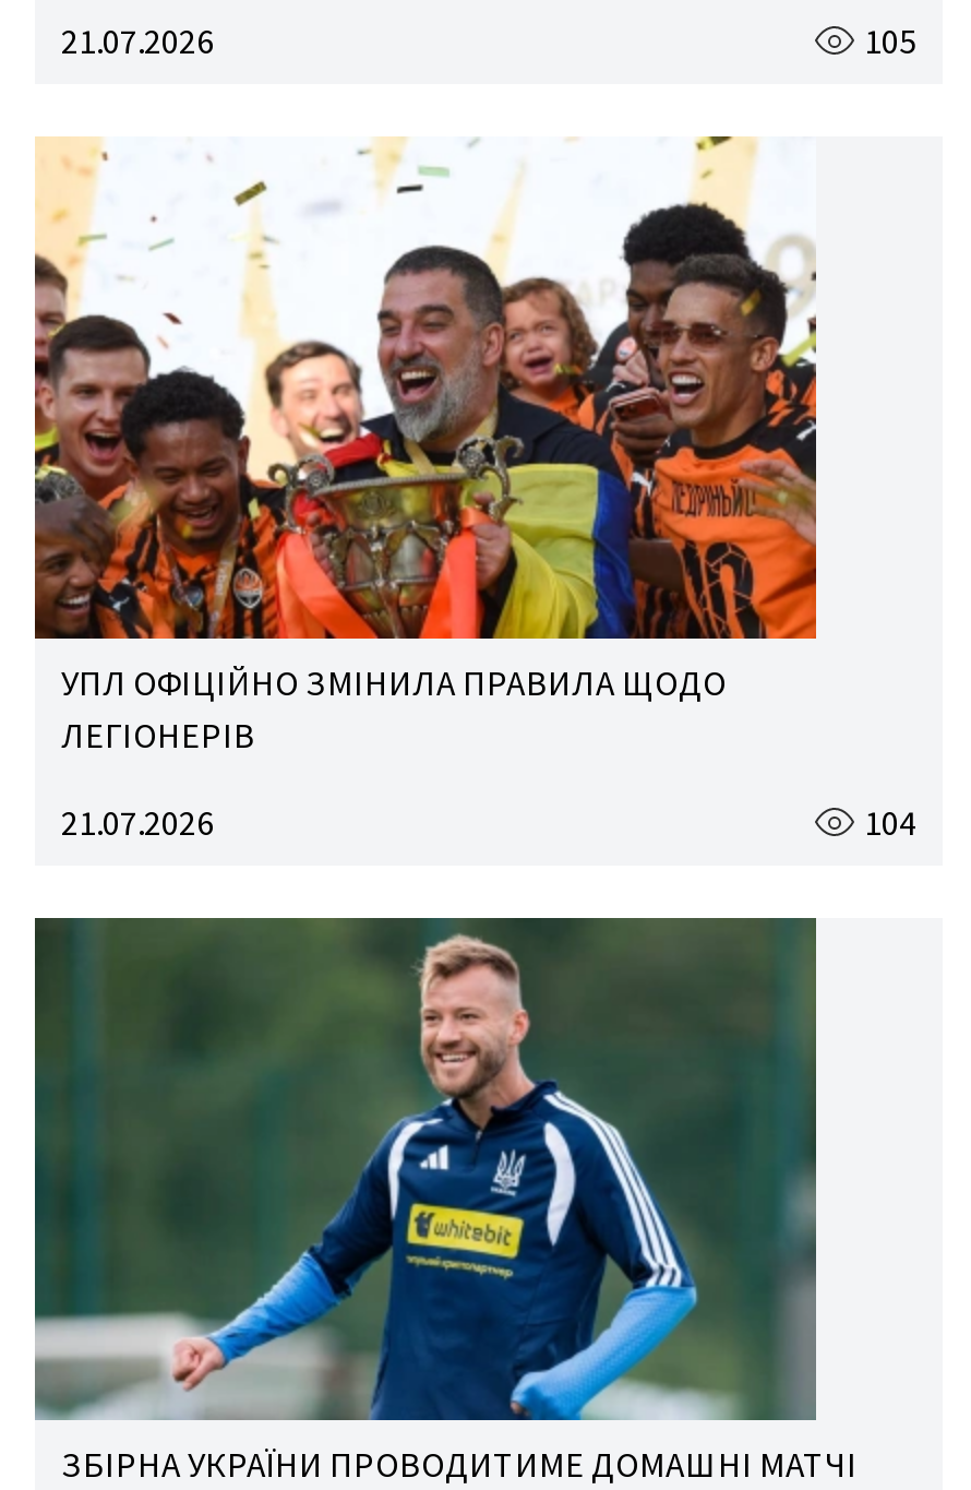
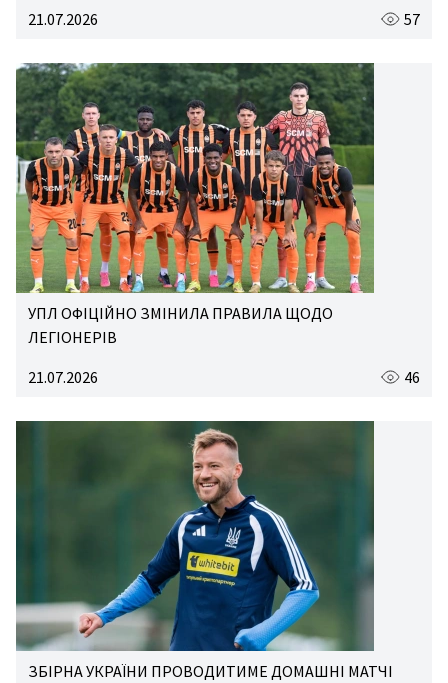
[864,18,916,62] 105 -> [404,9,420,29] 57
[33,134,818,641] [image] -> [15,62,375,294] [image]
[864,800,916,844] 104 -> [404,367,420,387] 46

